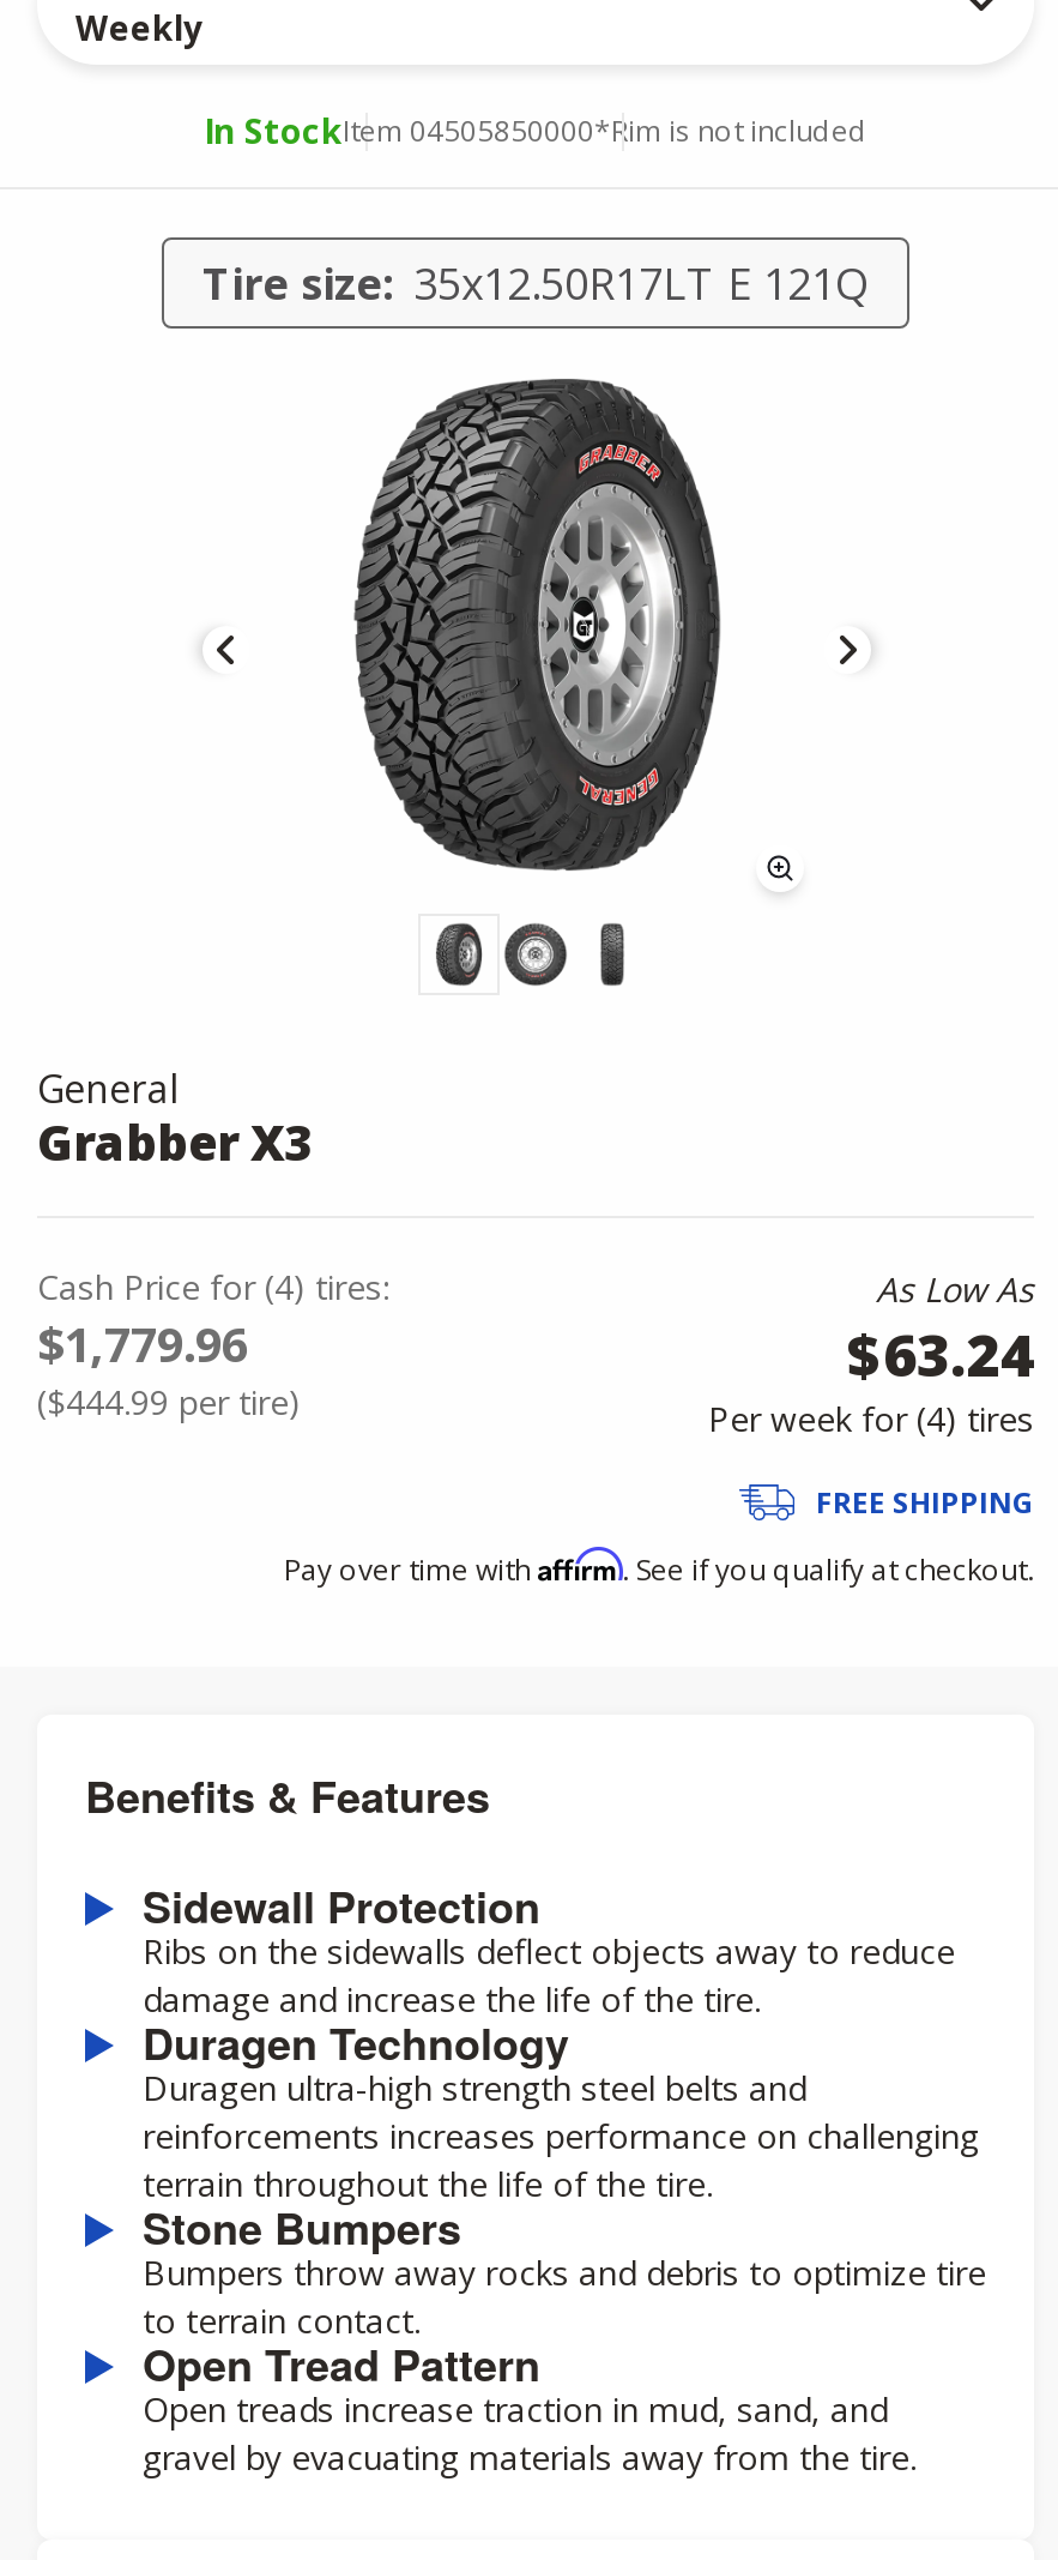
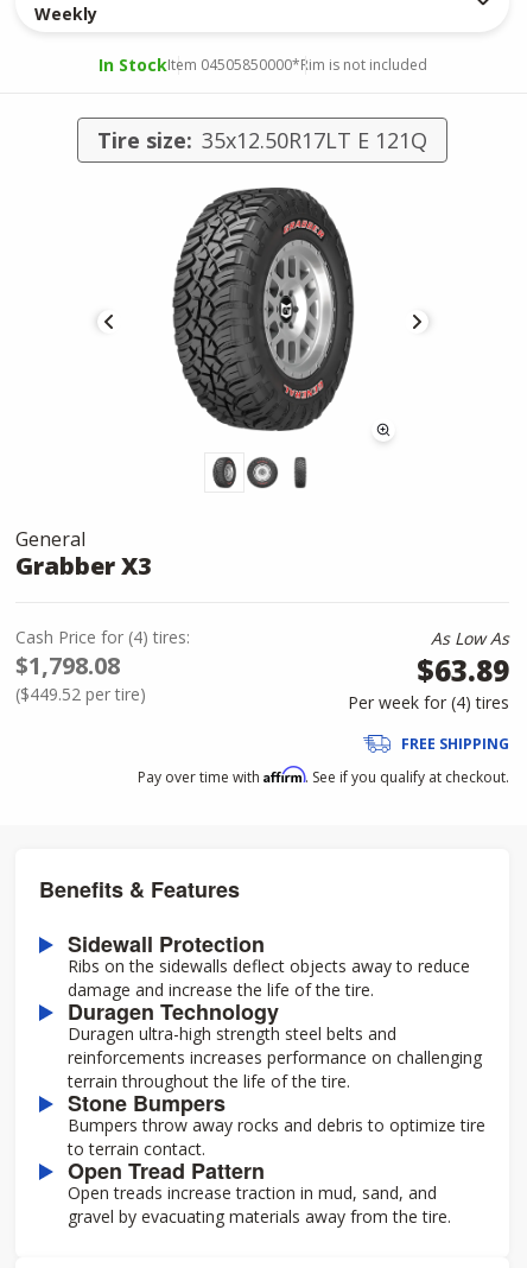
[37,1312,248,1377] $1,779.96 -> [15,649,120,681] $1,798.08
[847,1314,1034,1393] $63.24 -> [417,651,509,690] $63.89
[37,1379,301,1424] ($444.99 per tire) -> [15,683,146,705] ($449.52 per tire)

